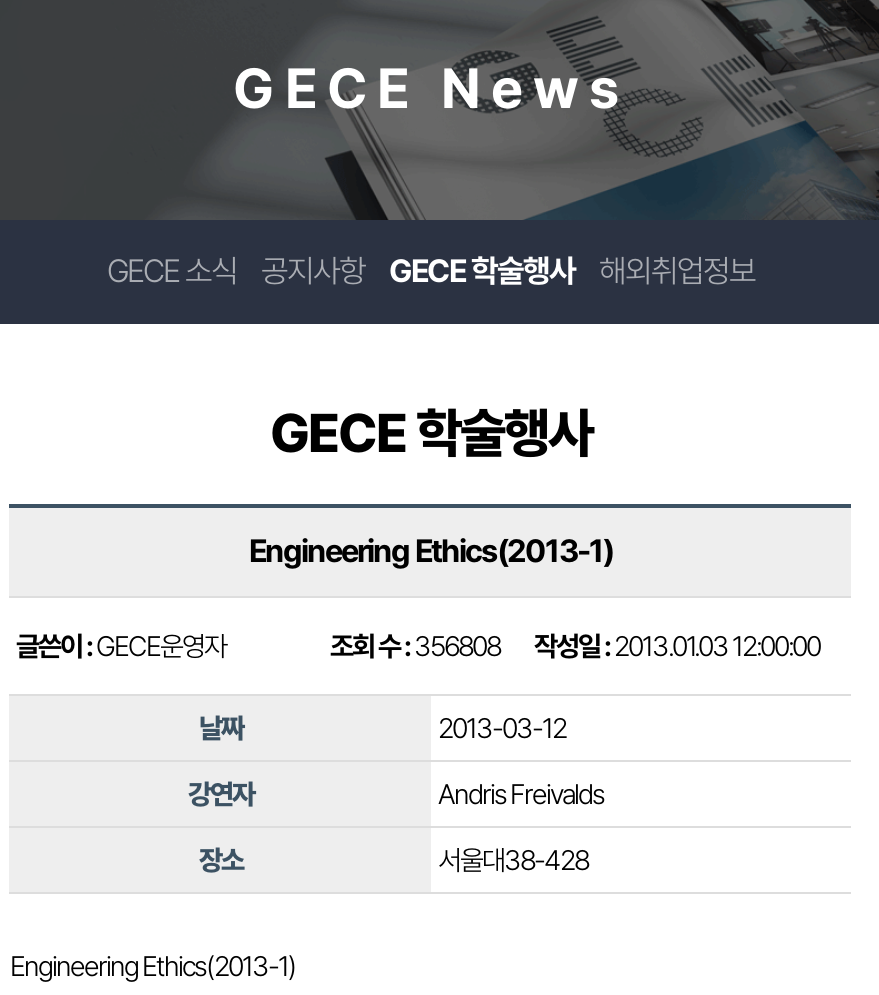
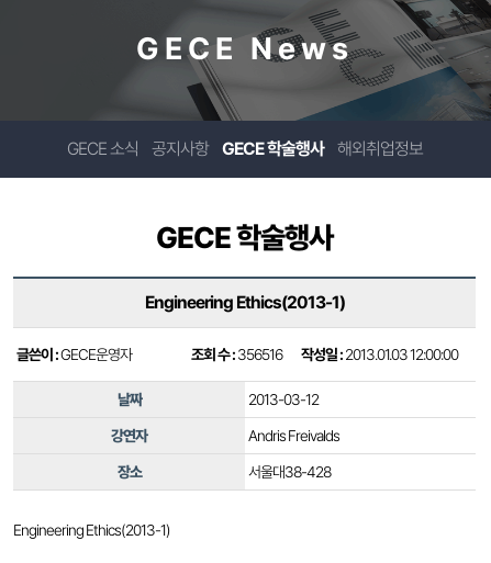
[330,630,820,662] 조회 수 : 356808 작성일 : 2013.01.03 12:00:00 -> [192,346,458,363] 조회 수 : 356516 작성일 : 2013.01.03 12:00:00

